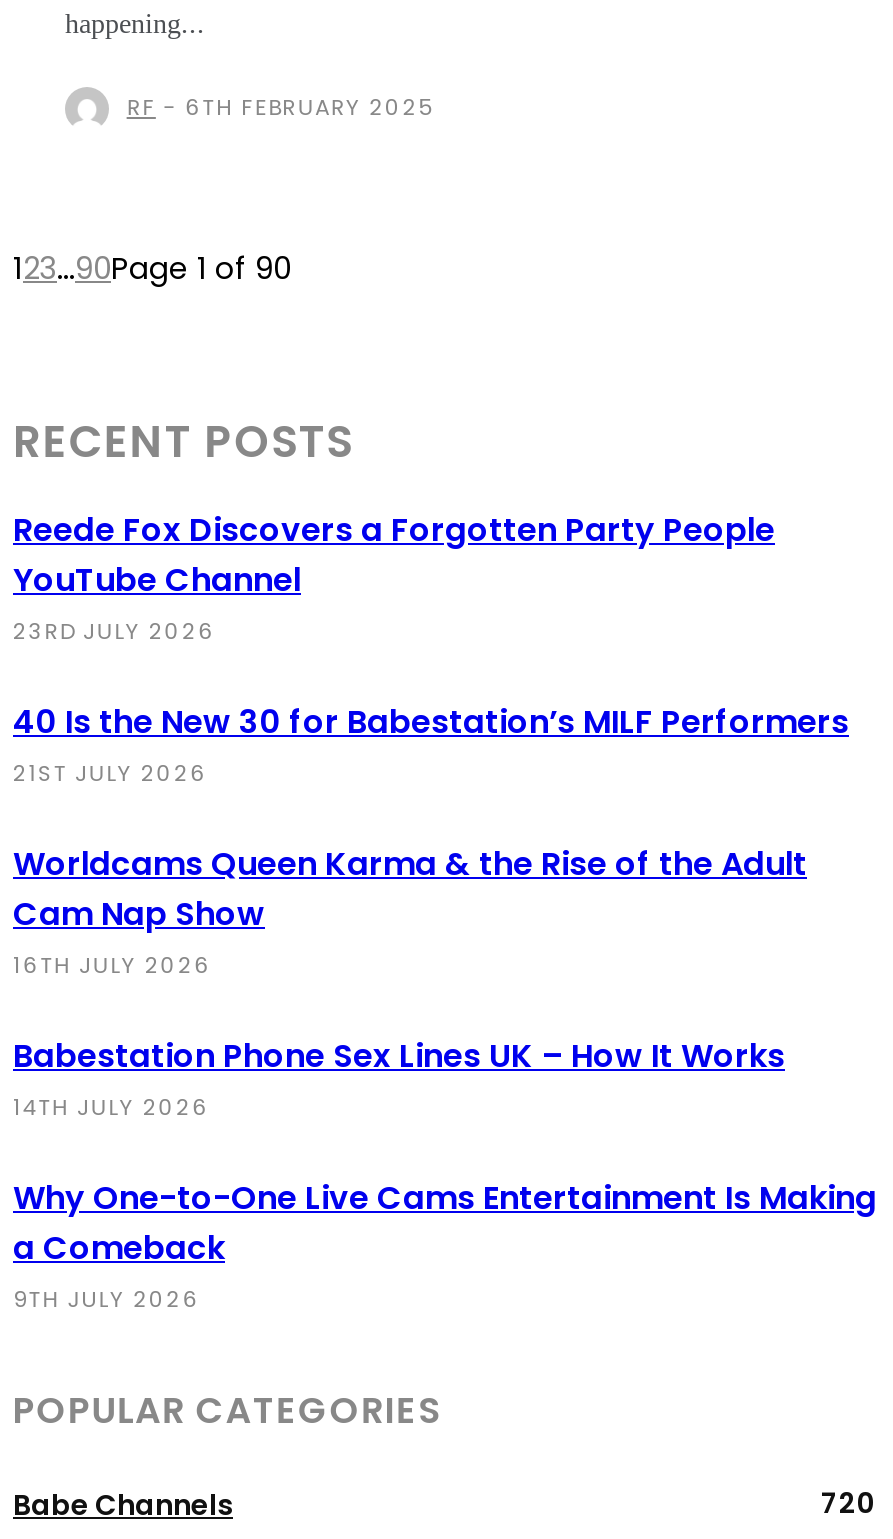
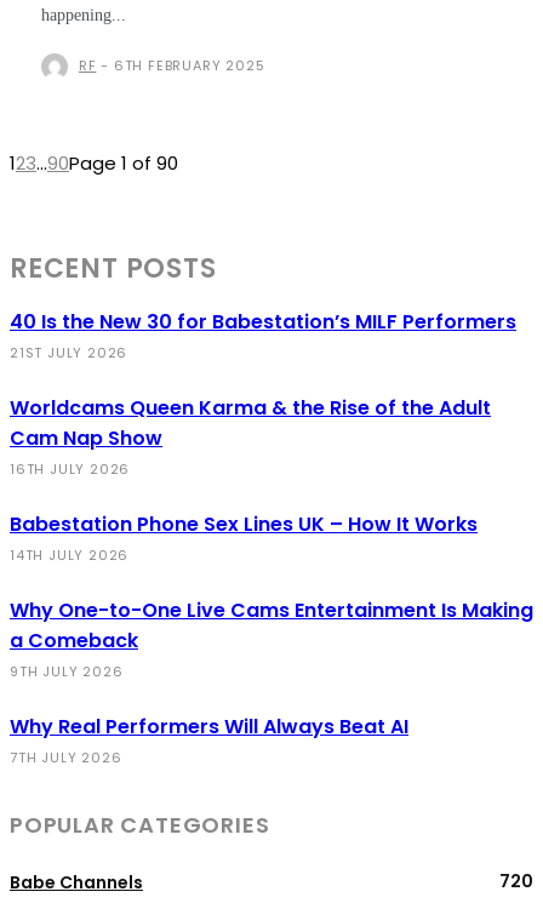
[13,507,775,647] Reede Fox Discovers a Forgotten Party People | YouTube Channel | 23RD JULY 2026 -> none
moved [13,699,877,1315] -> [10,308,533,681]: 40 Is the New 30 for Babestation’s MILF Performers | 21ST JULY 2026 | Worldcams Queen Karma & the Rise of the Adult | ... | a Comeback | 9TH JULY 2026
none -> [10,713,408,767] Why Real Performers Will Always Beat AI | 7TH JULY 2026

